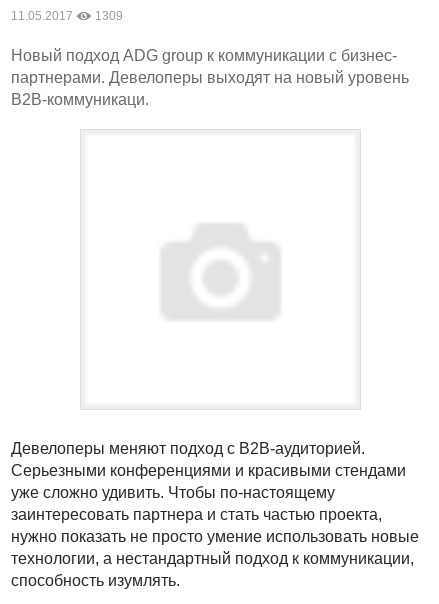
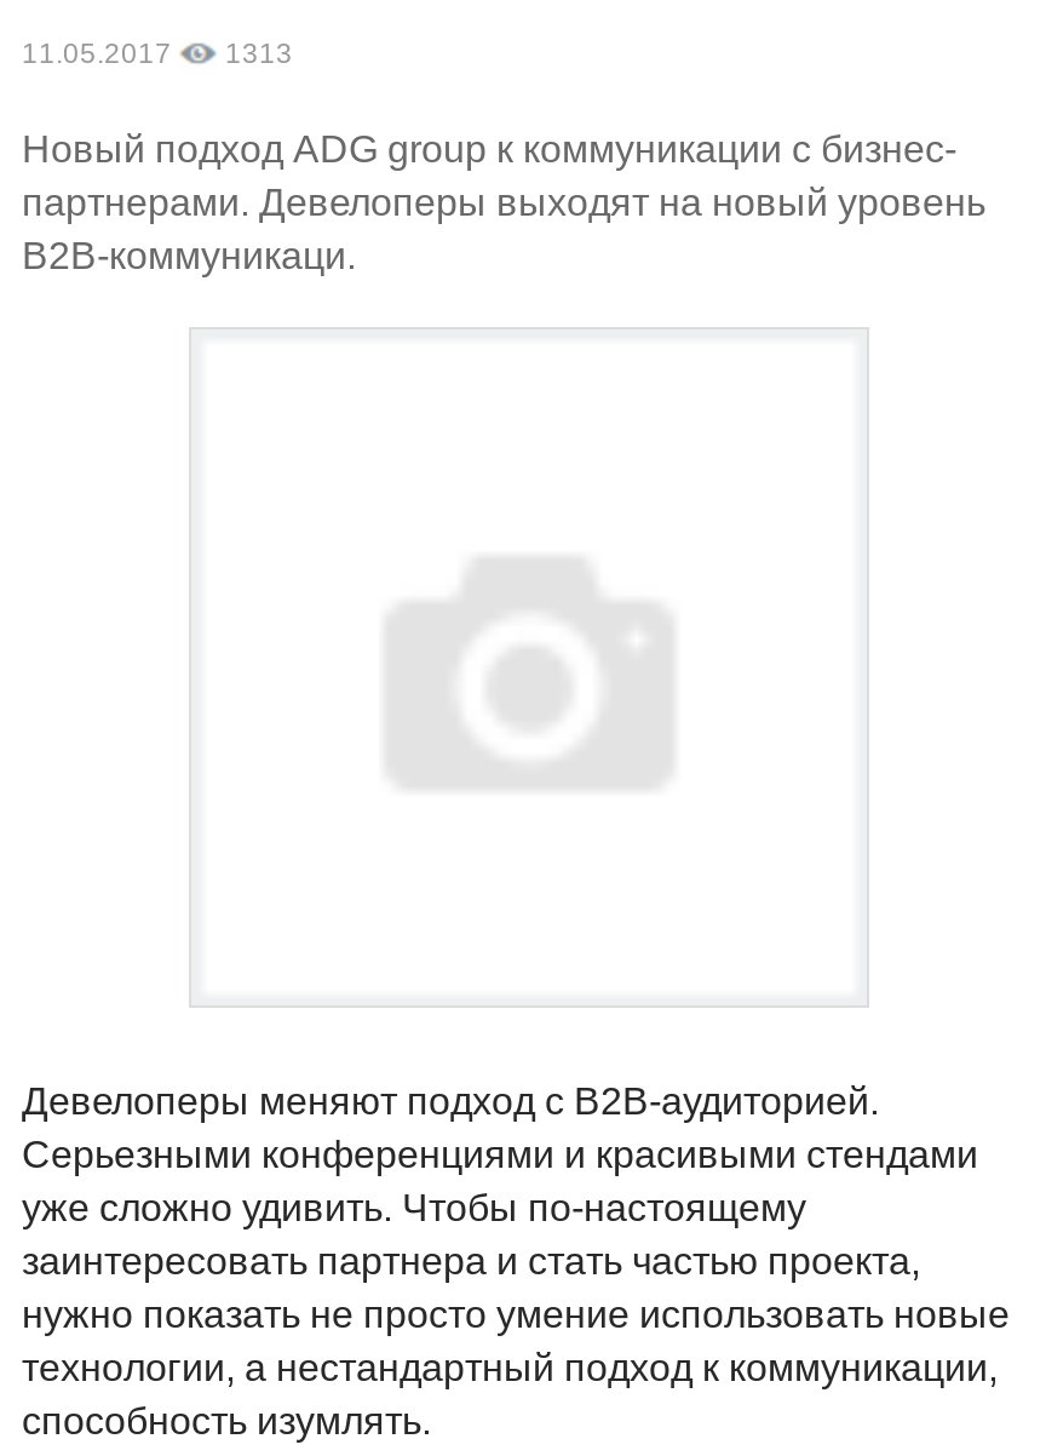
[11,9,123,22] 11.05.2017 1309 -> [22,36,293,68] 11.05.2017 1313

